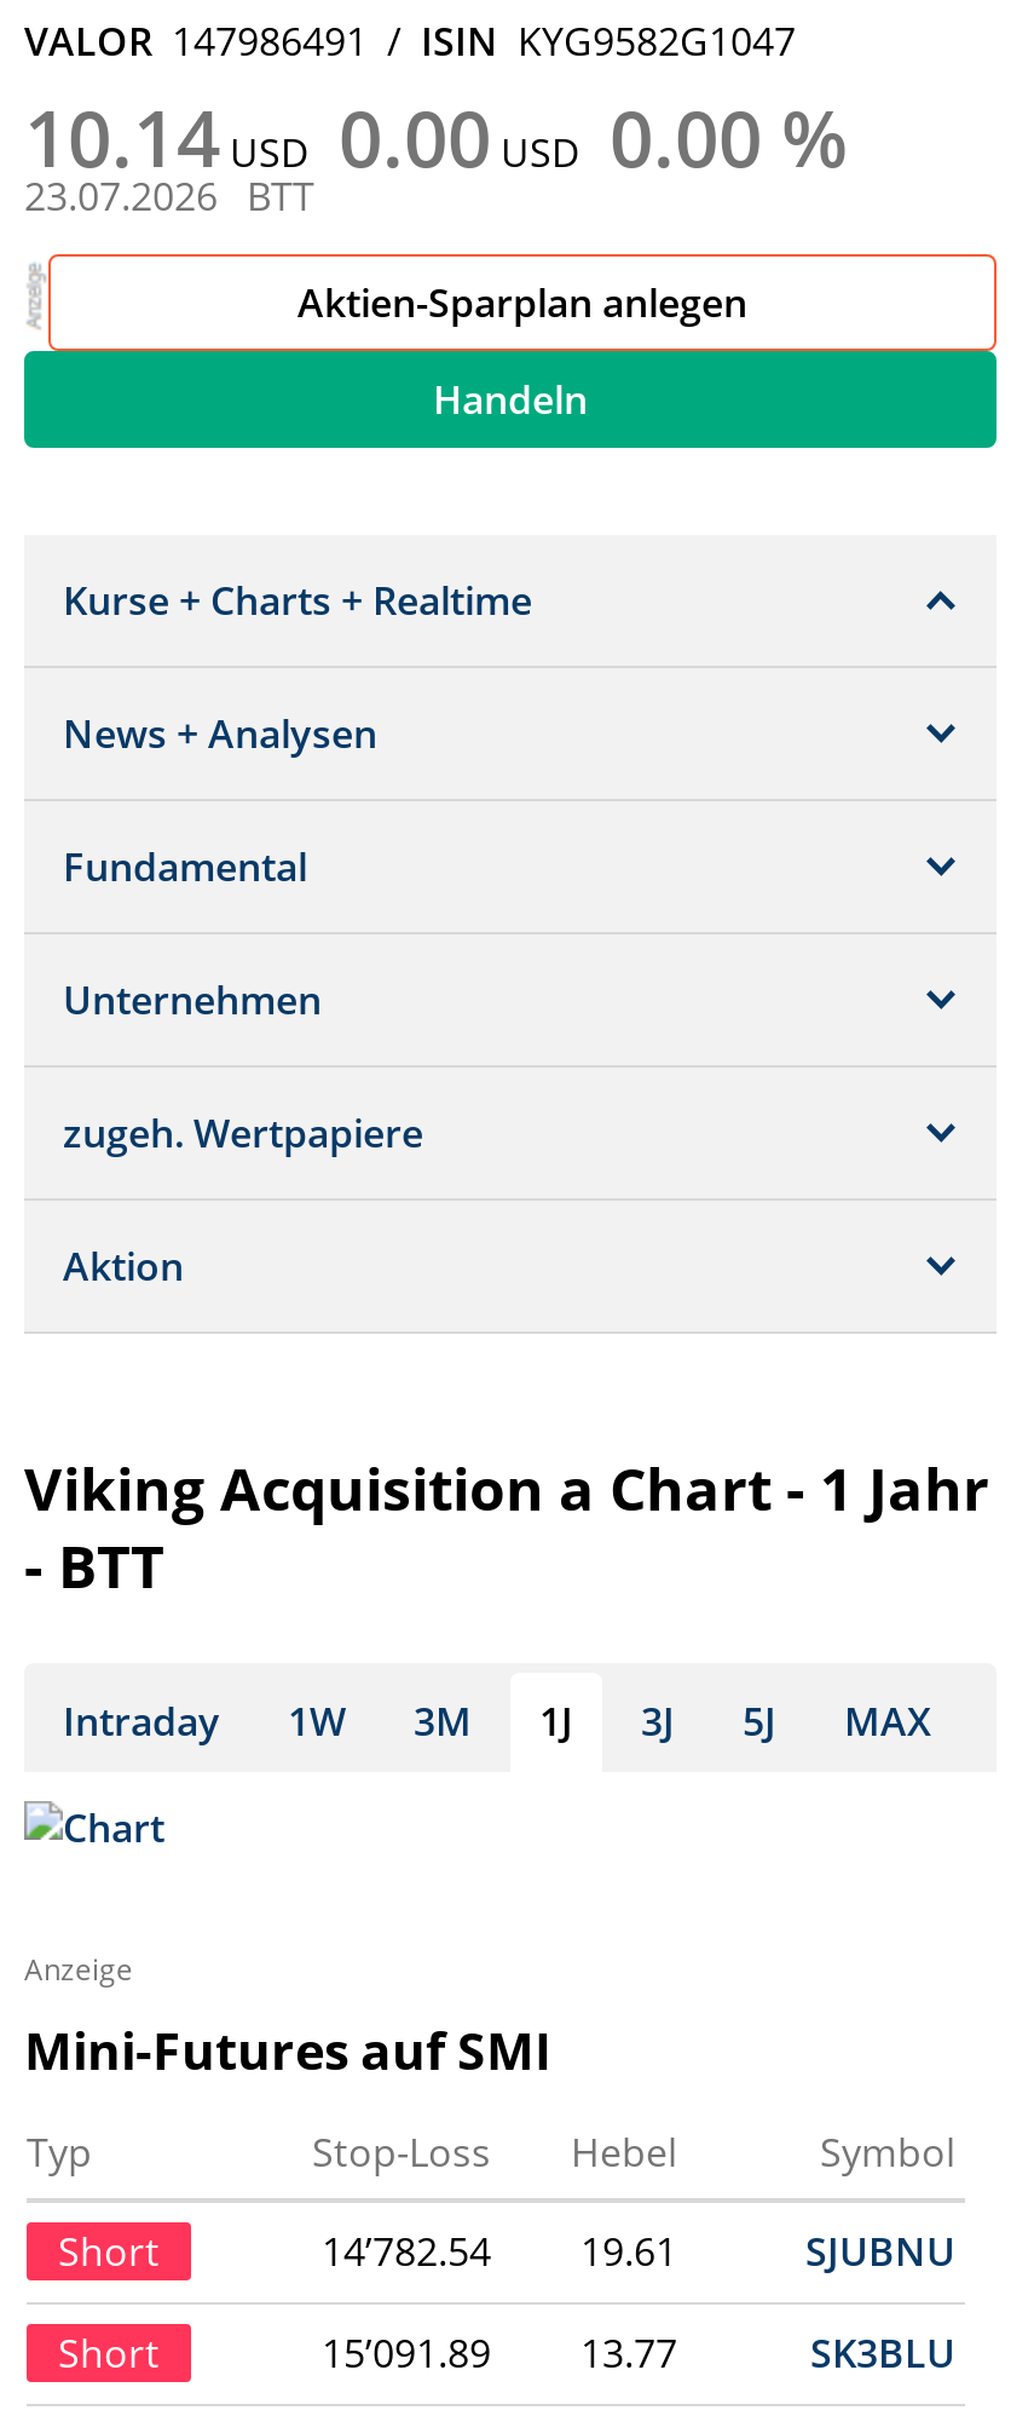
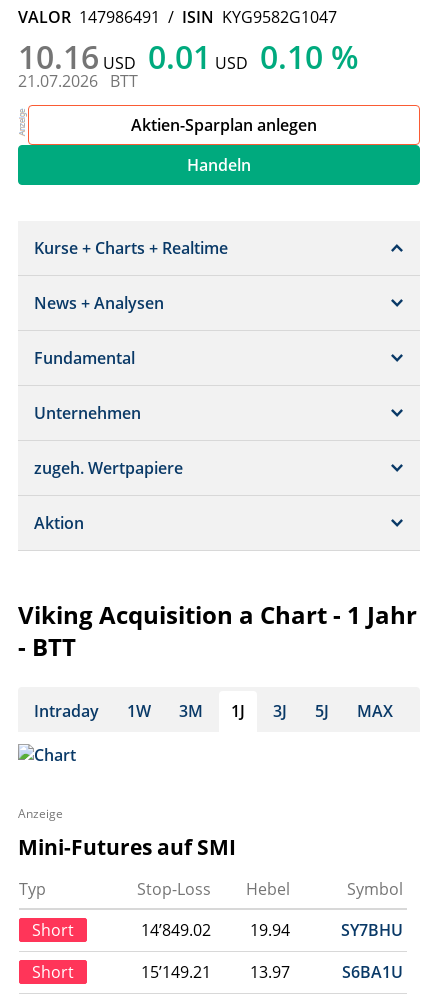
[24,85,849,189] 10.14 USD 0.00 USD 0.00 % -> [18,35,359,78] 10.16 USD 0.01 USD 0.10 %
[24,169,314,223] 23.07.2026 BTT -> [18,70,138,92] 21.07.2026 BTT
[322,2225,955,2278] 14’782.54 | 19.61 | SJUBNU -> [141,919,403,941] 14’849.02 | 19.94 | SY7BHU
[322,2326,955,2380] 15’091.89 | 13.77 | SK3BLU -> [141,961,403,983] 15’149.21 | 13.97 | S6BA1U

